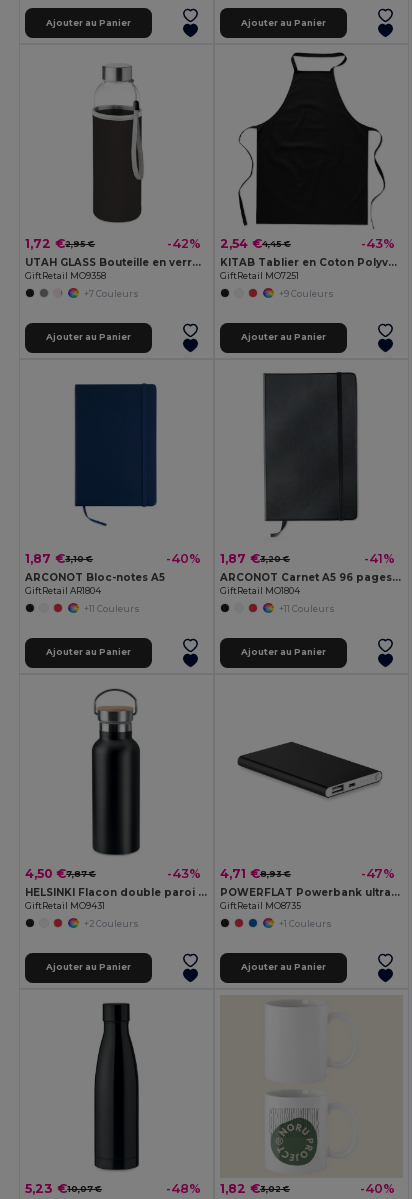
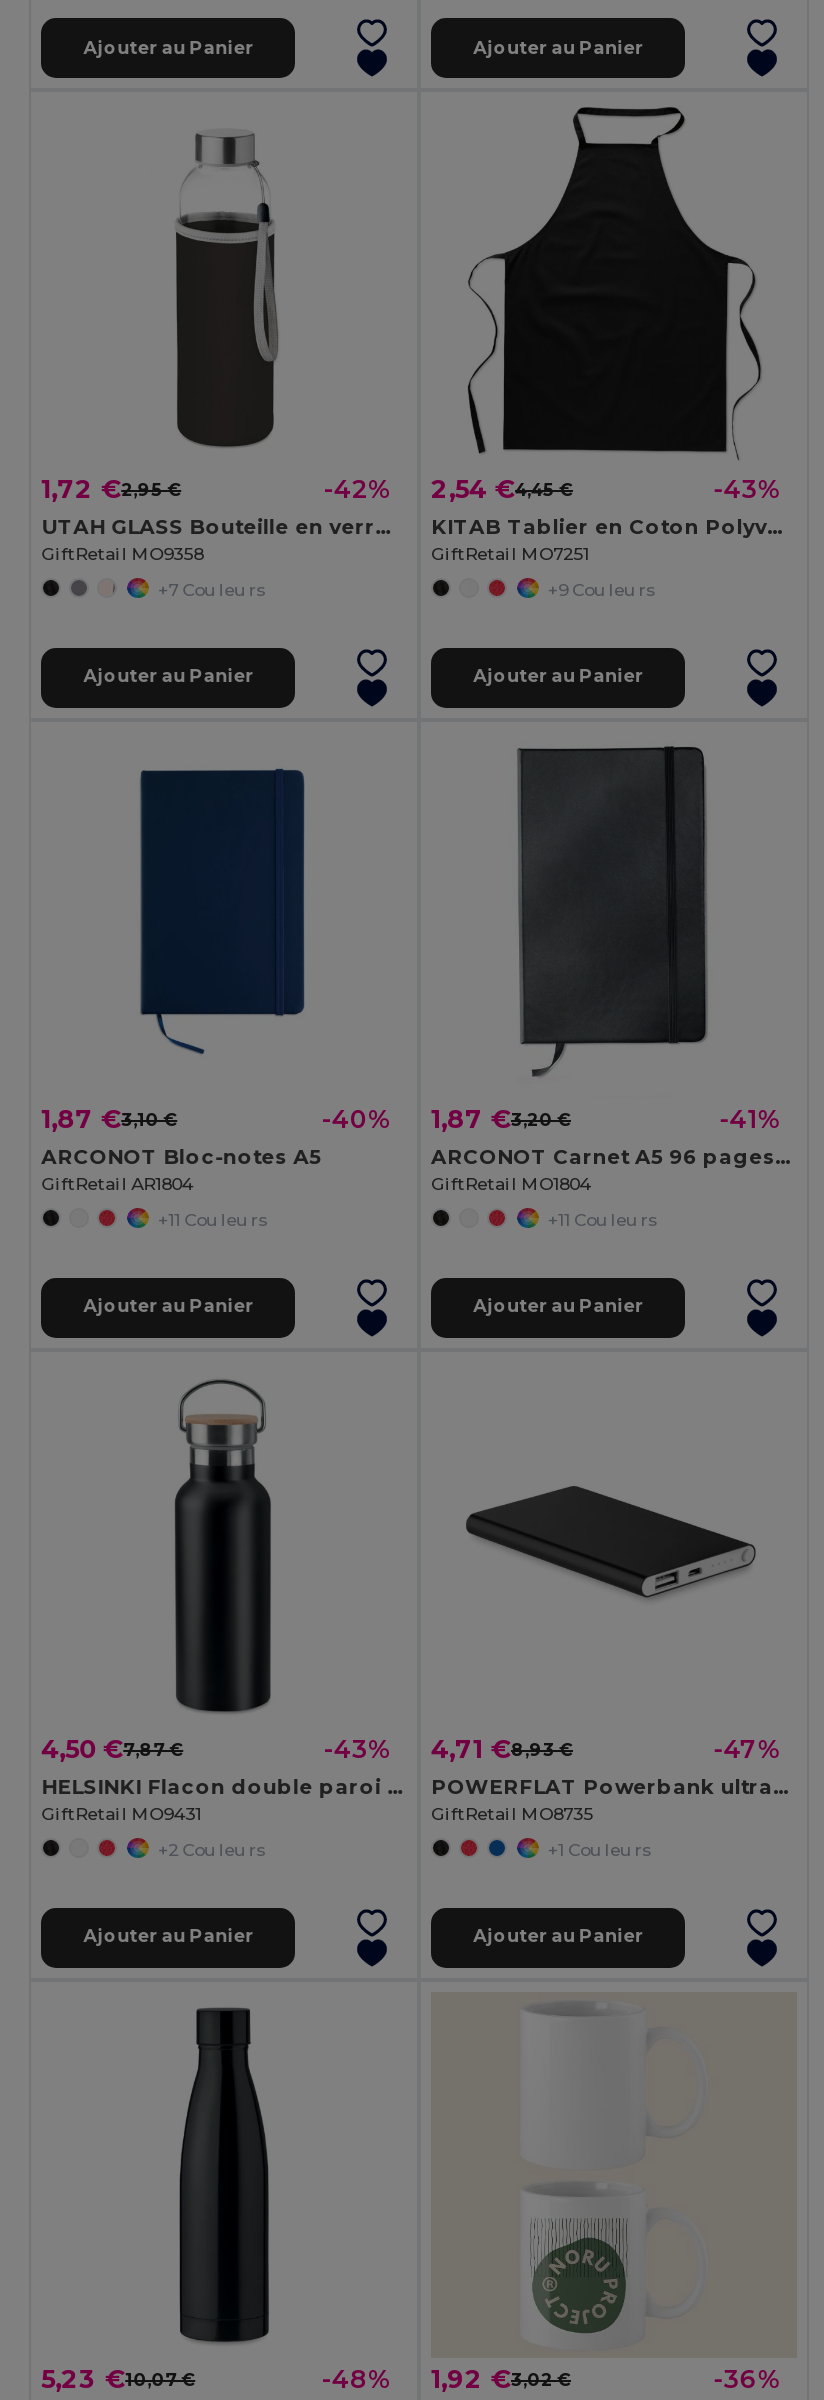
[165,1180,290,1196] -48% 1,82 €3,02 € -> [322,2363,571,2394] -48% 1,92 €3,02 €
[360,1181,395,1196] -40% -> [714,2364,782,2394] -36%

